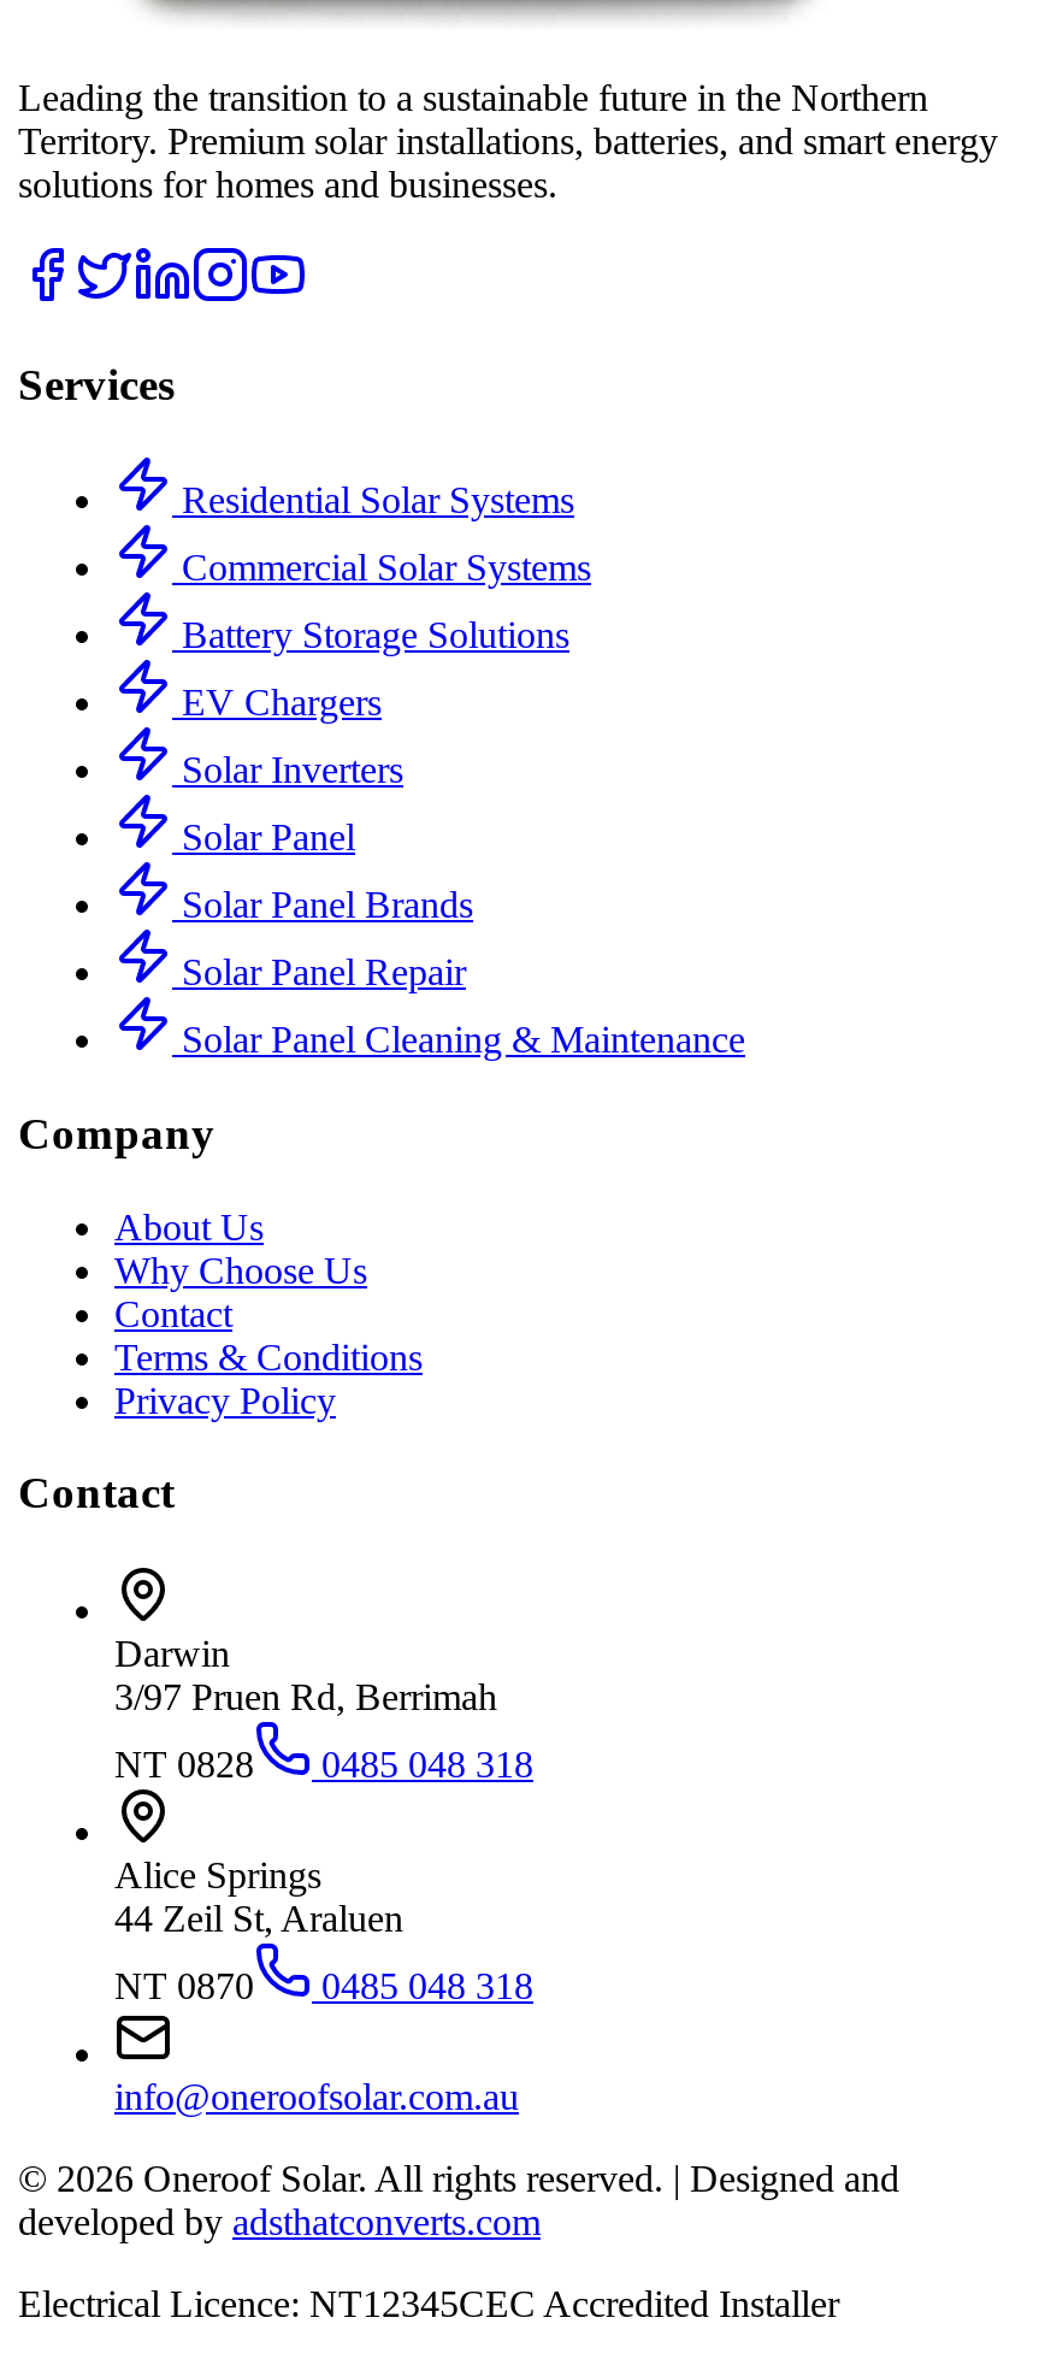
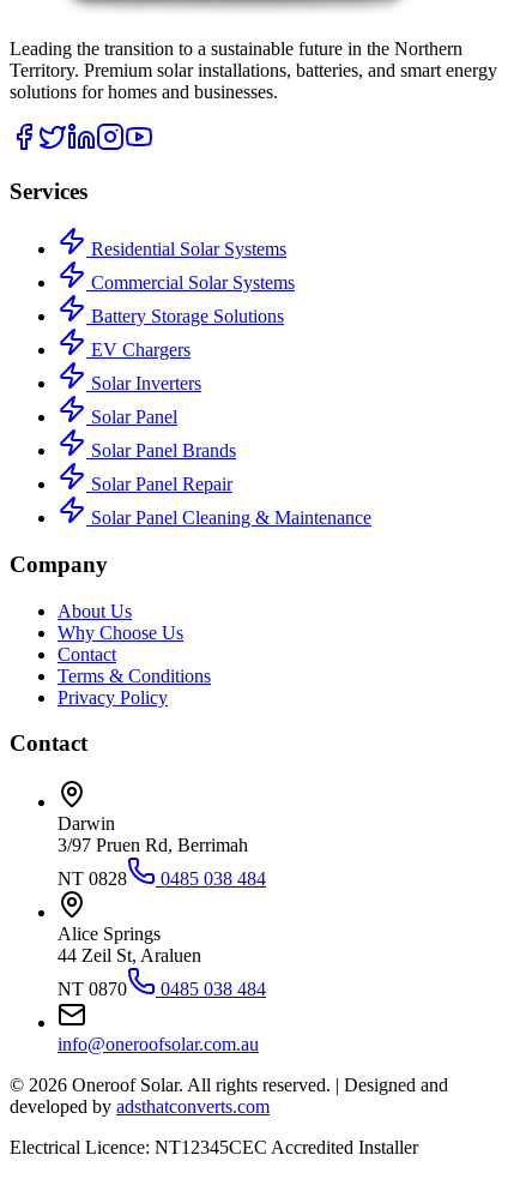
[114,1744,533,1785] NT 0828 0485 048 318 -> [58,869,266,889] NT 0828 0485 038 484
[114,1966,533,2007] NT 0870 0485 048 318 -> [58,979,266,999] NT 0870 0485 038 484

